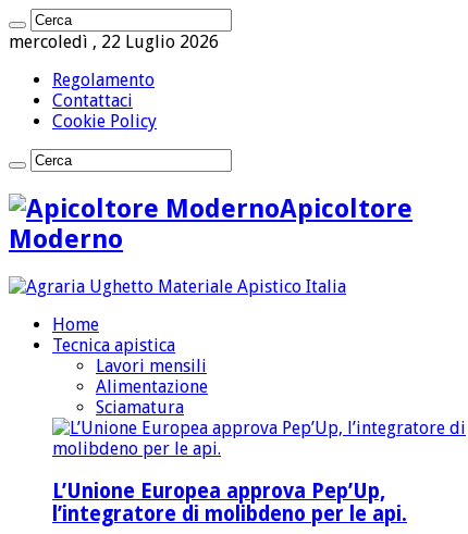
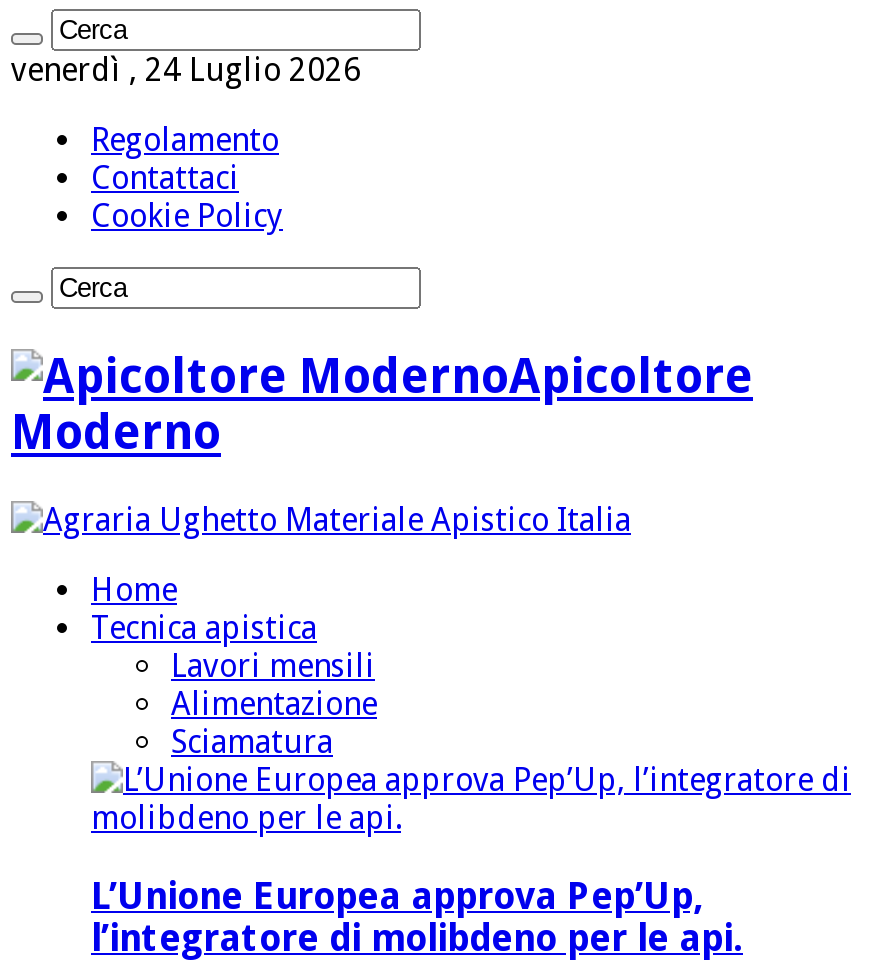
[9,32,219,52] mercoledì , 22 Luglio 2026 -> [11,51,361,89] venerdì , 24 Luglio 2026

